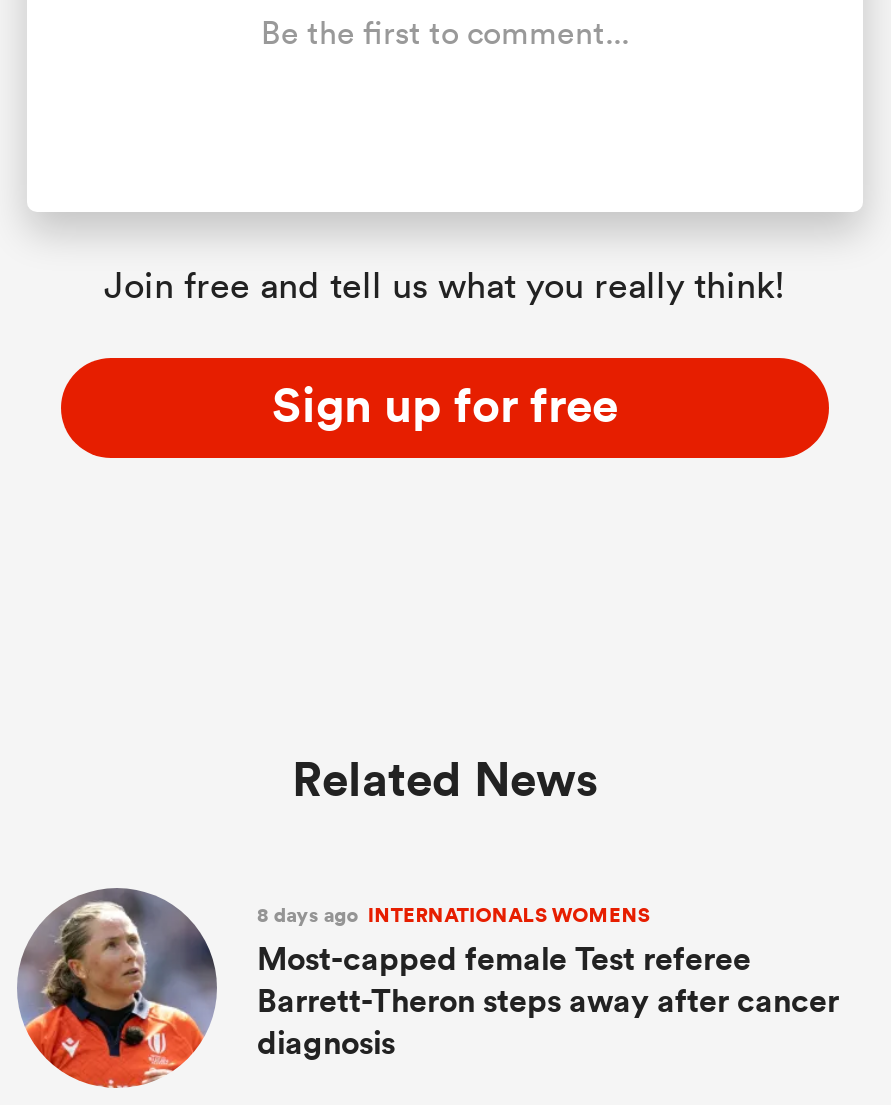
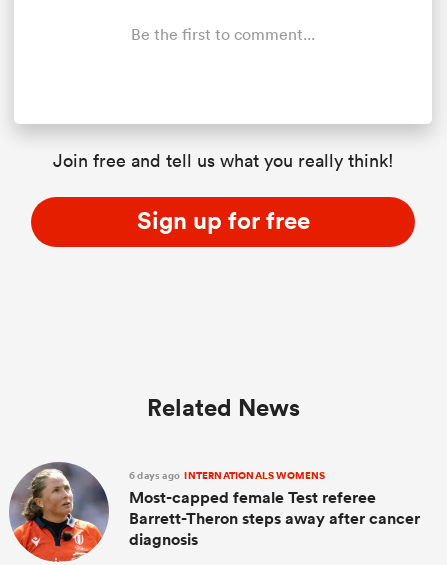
[257,900,650,930] 8 days ago INTERNATIONALS WOMENS -> [129,468,326,483] 6 days ago INTERNATIONALS WOMENS

